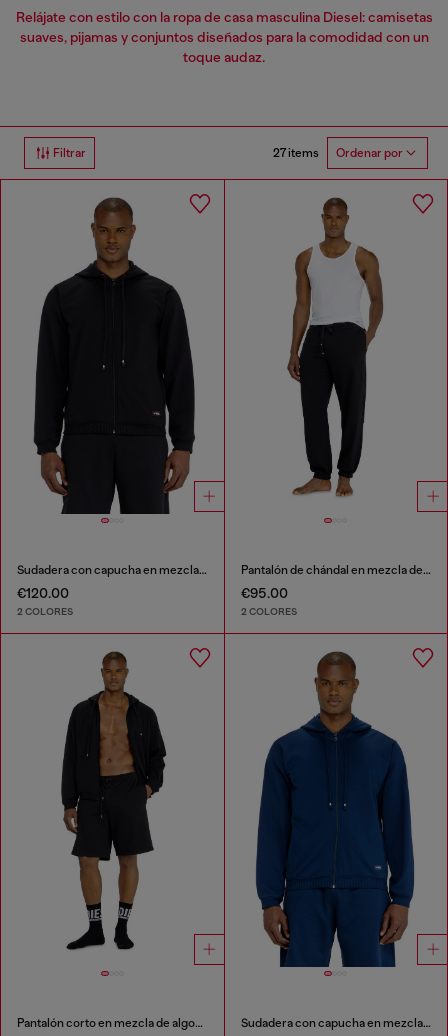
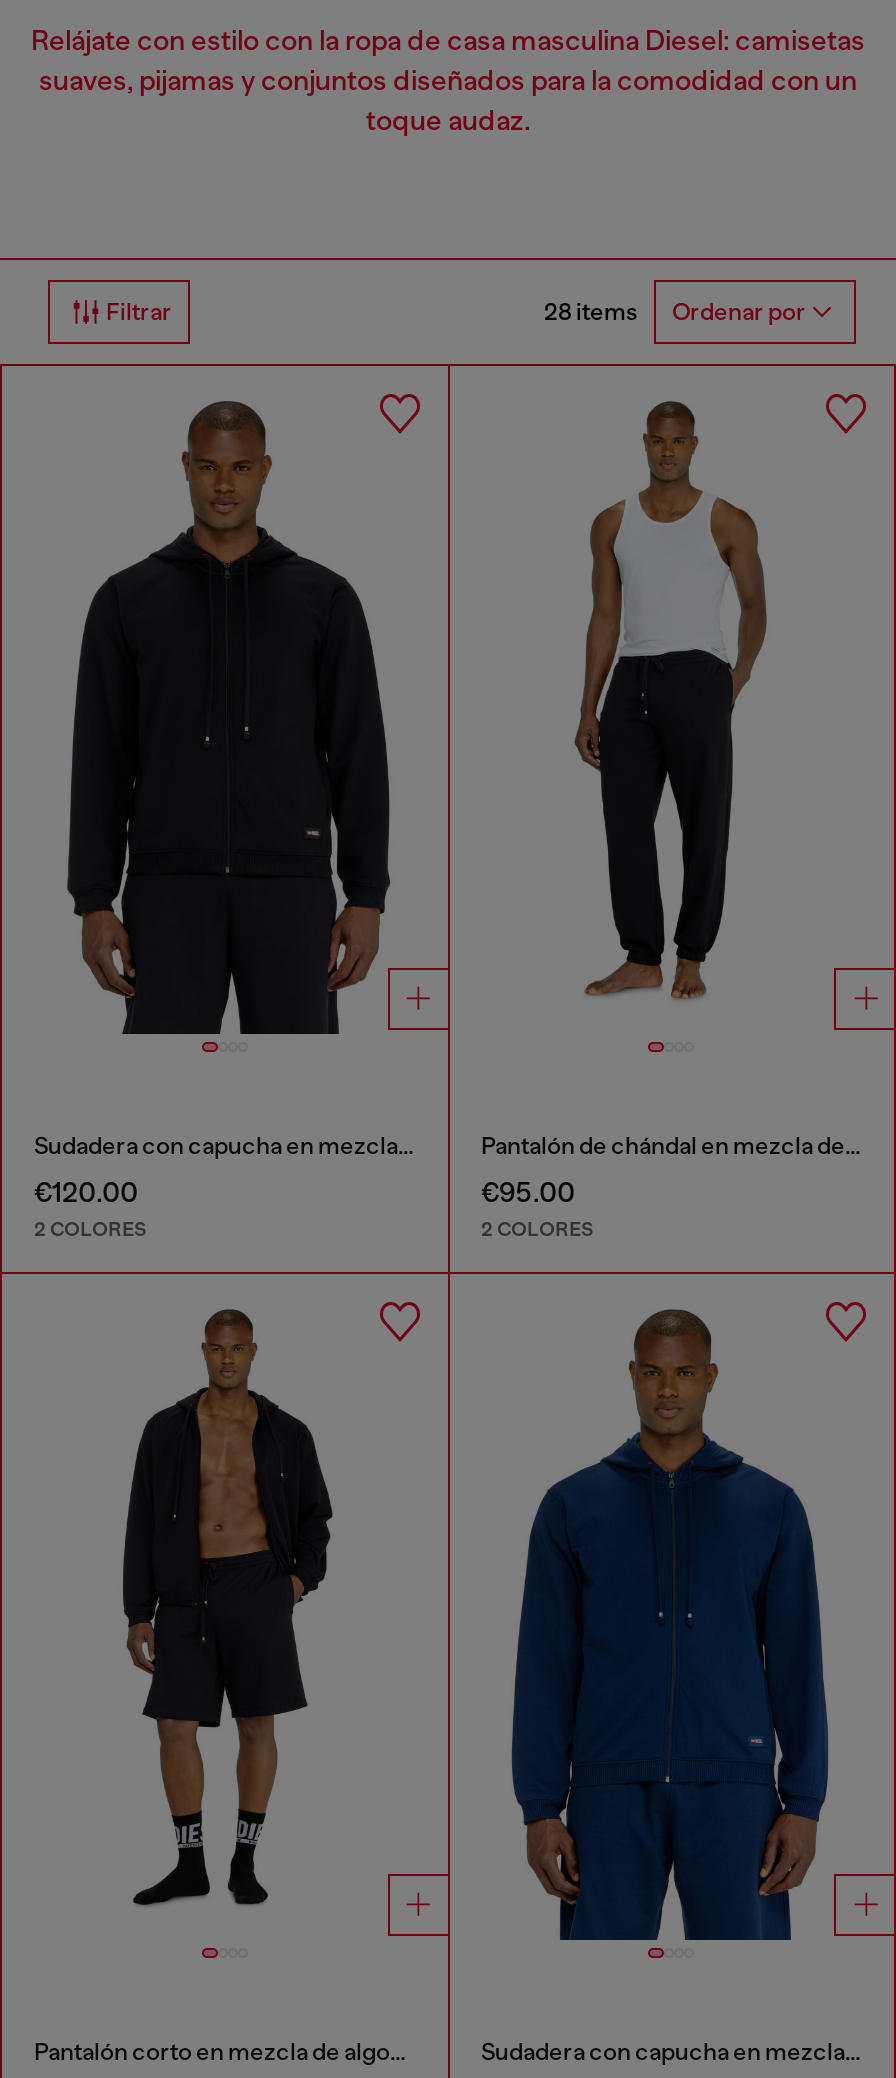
[273,146,403,160] 27 items Ordenar por -> [544,298,806,327] 28 items Ordenar por

